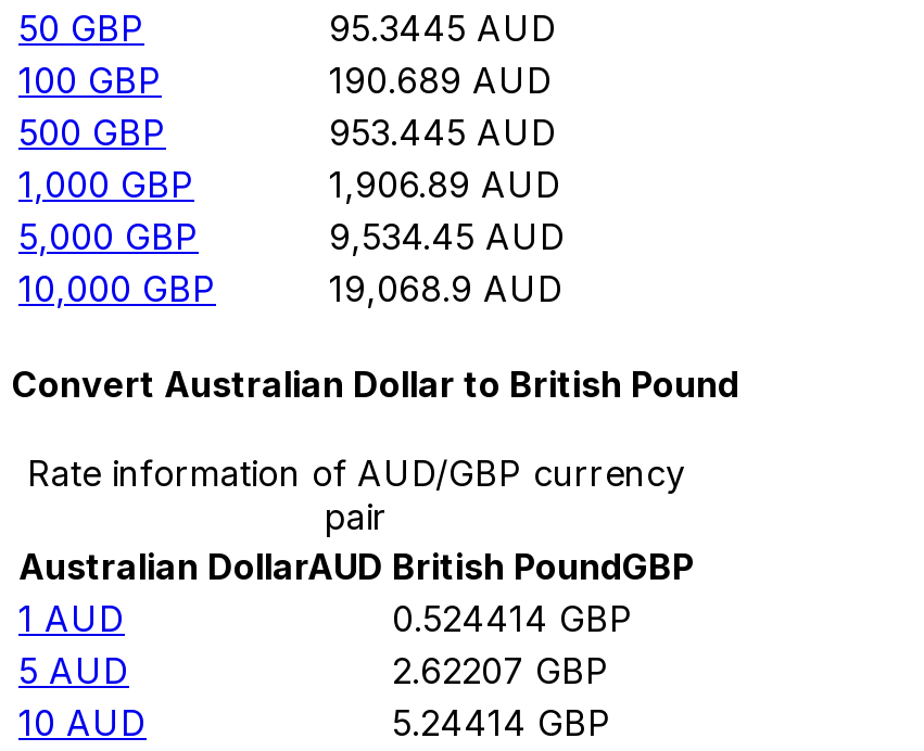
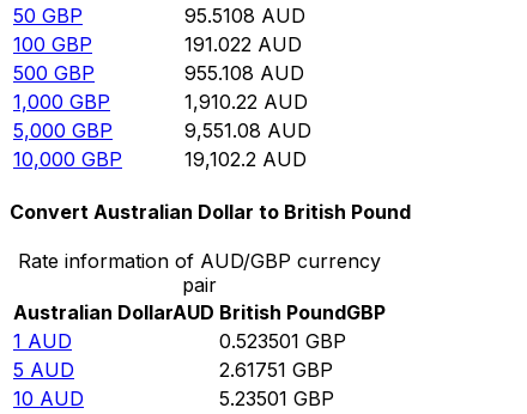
[329,6,557,49] 95.3445 AUD -> [184,3,305,27] 95.5108 AUD
[329,58,553,102] 190.689 AUD -> [184,32,302,56] 191.022 AUD
[329,110,557,154] 953.445 AUD -> [184,61,304,85] 955.108 AUD
[329,162,561,206] 1,906.89 AUD -> [184,90,308,113] 1,910.22 AUD
[329,214,566,258] 9,534.45 AUD -> [184,118,311,142] 9,551.08 AUD
[329,267,564,310] 19,068.9 AUD -> [184,147,307,171] 19,102.2 AUD
[392,598,633,641] 0.524414 GBP -> [219,329,346,353] 0.523501 GBP
[392,650,609,693] 2.62207 GBP -> [219,358,333,382] 2.61751 GBP
[392,702,611,745] 5.24414 GBP -> [219,387,334,411] 5.23501 GBP

